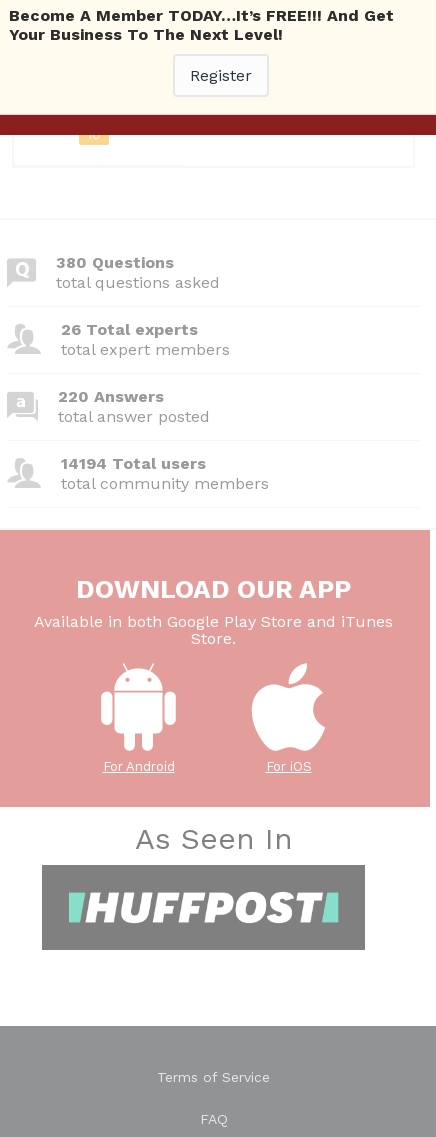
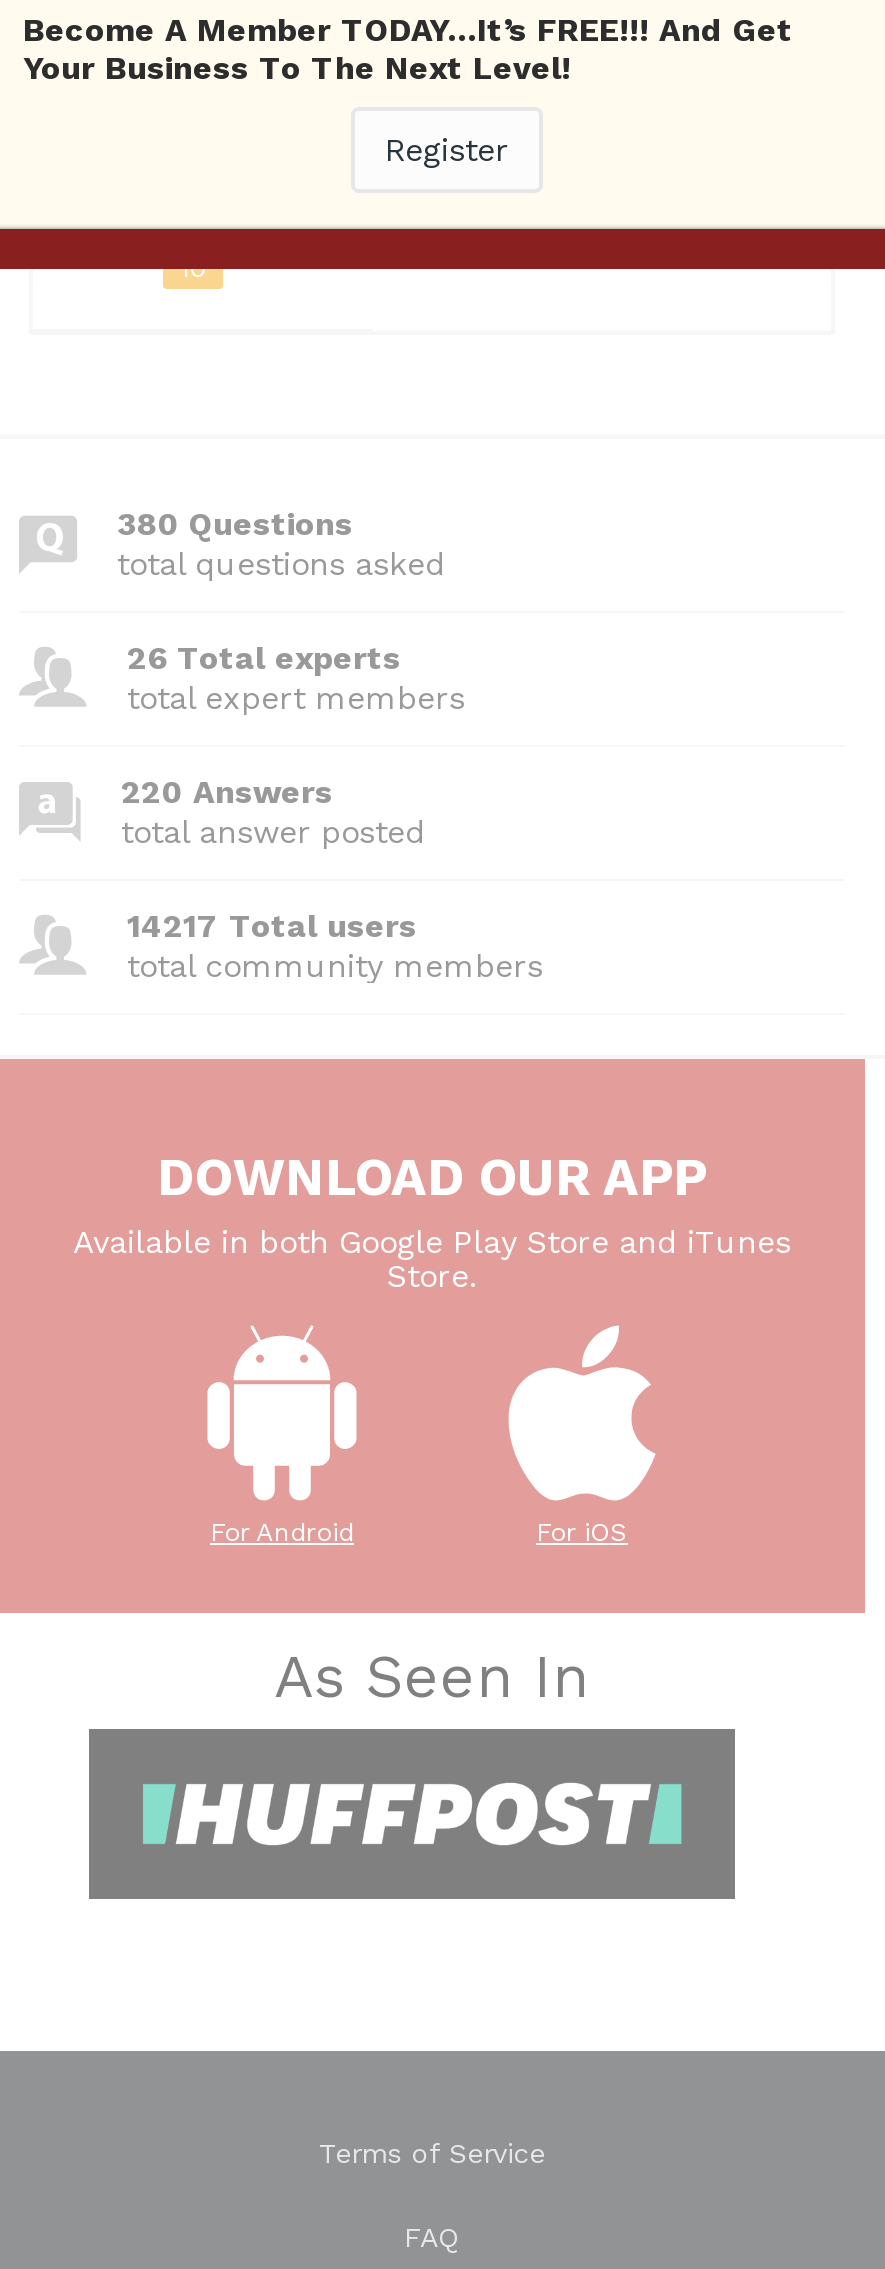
[61,454,206,473] 14194 Total users -> [127,907,417,945] 14217 Total users

